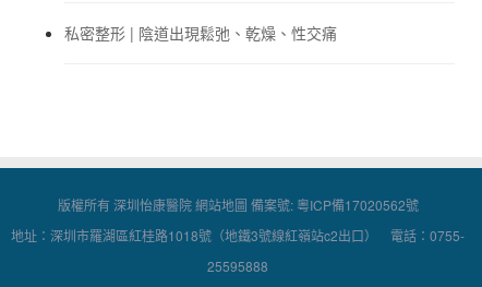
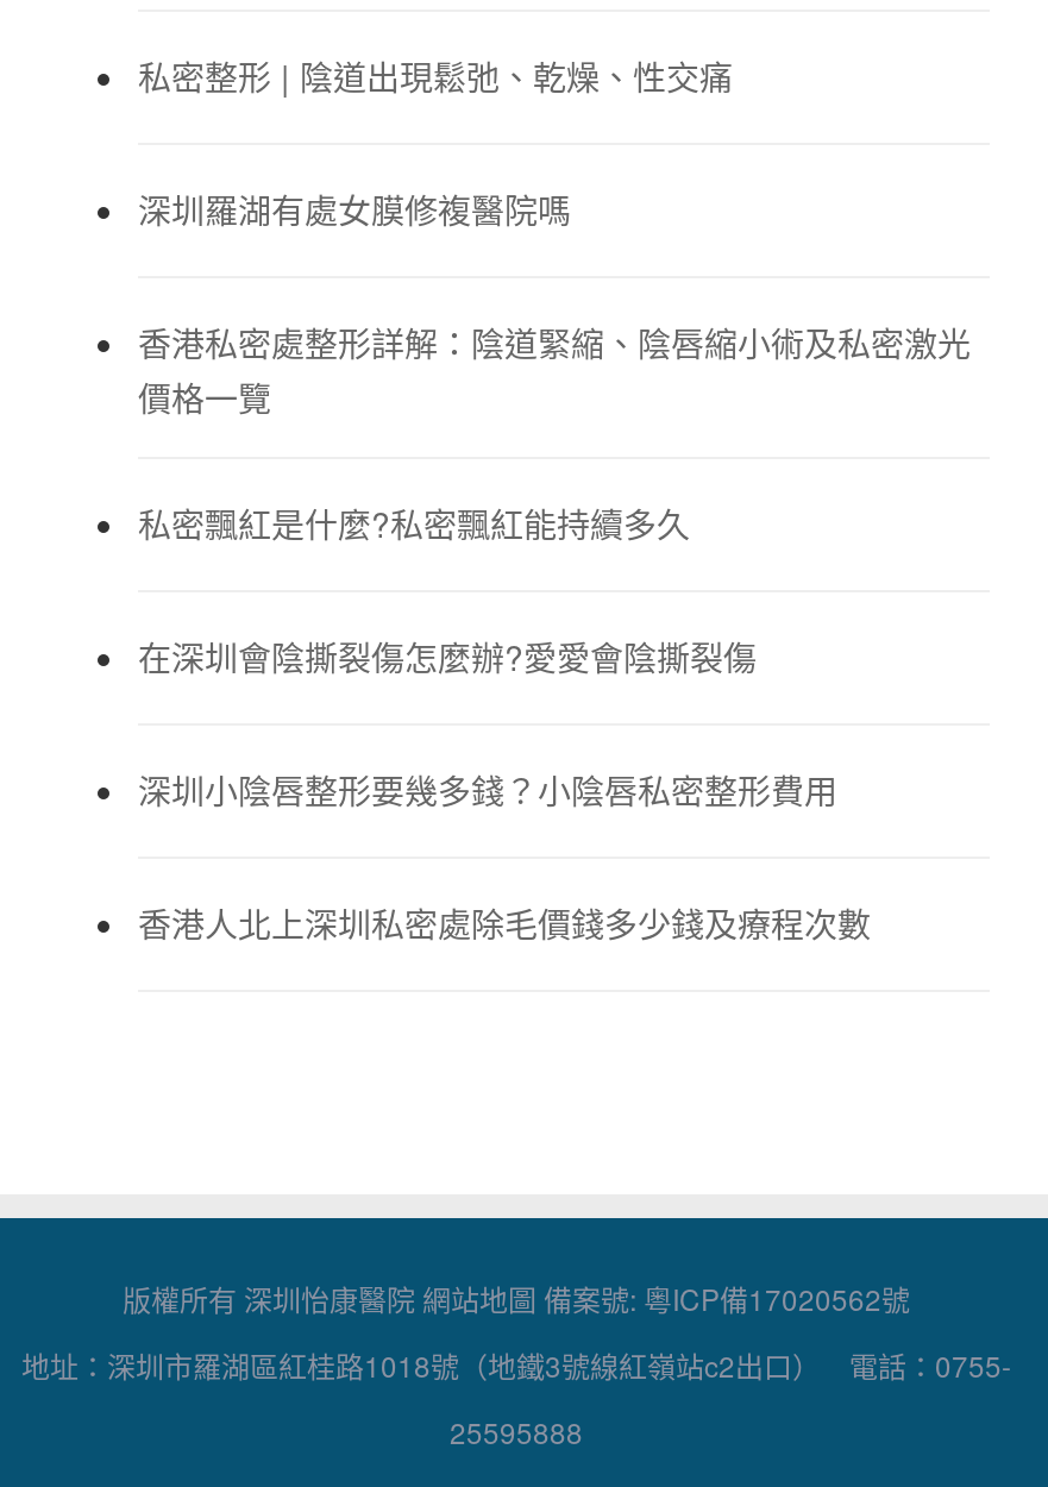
none -> [138,187,971,948] 深圳羅湖有處女膜修複醫院嗎 | 香港私密處整形詳解：陰道緊縮、陰唇縮小術及私密激光 | 價格一覽 | 私密飄紅是什麼?私密飄紅能持續多久 | 在深圳會陰撕裂傷怎麼辦?愛愛會陰撕裂傷 | 深圳小陰唇整形要幾多錢？小陰唇私密整形費用 | 香港人北上深圳私密處除毛價錢多少錢及療程次數

